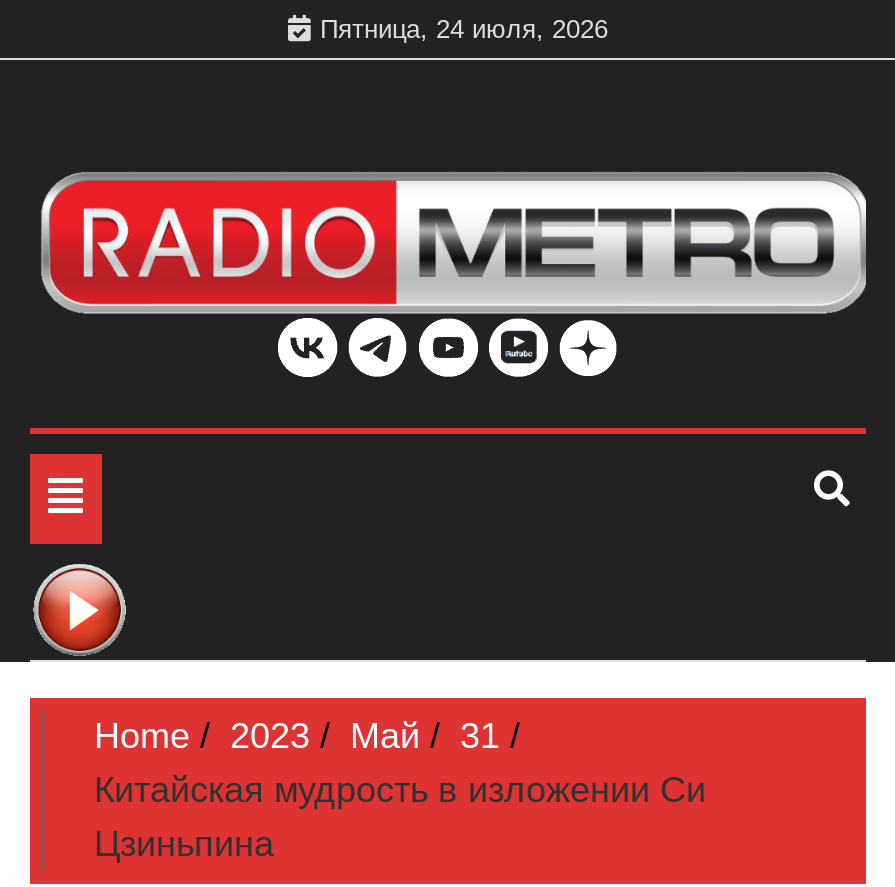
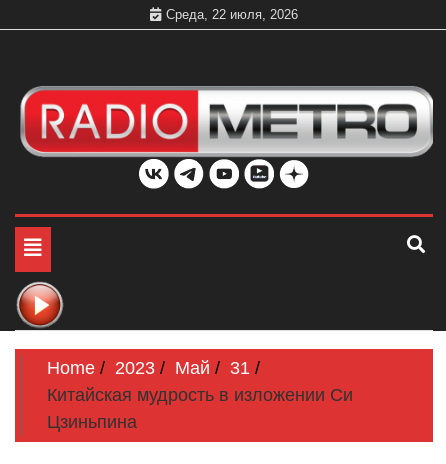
[320,14,608,44] Пятница, 24 июля, 2026 -> [166,7,298,22] Среда, 22 июля, 2026

